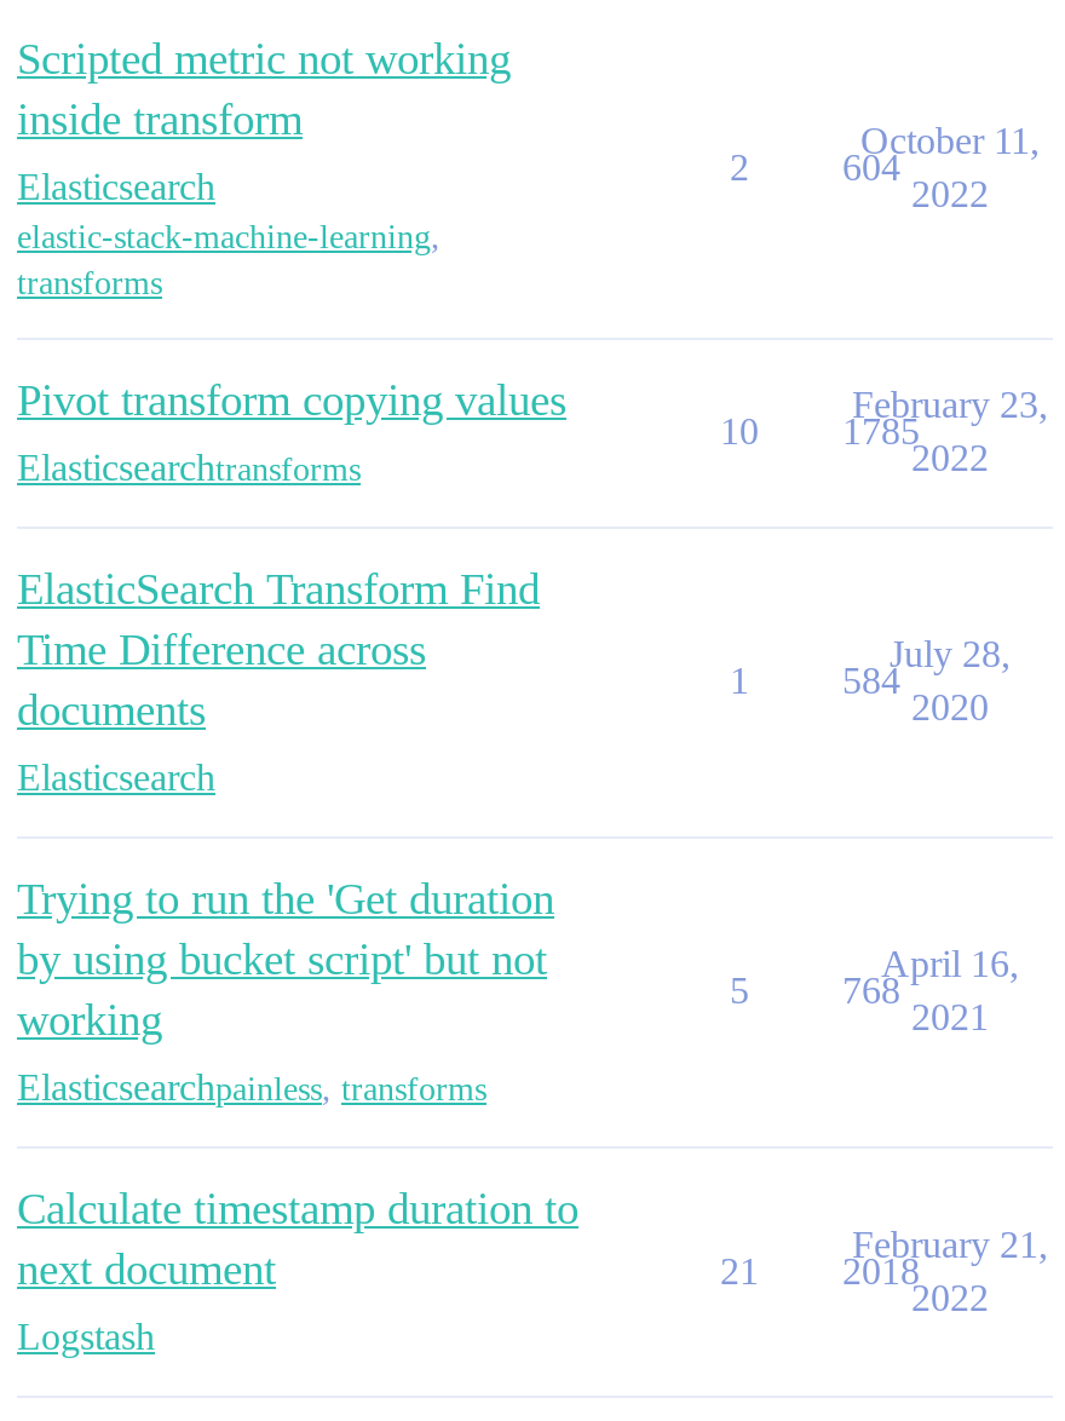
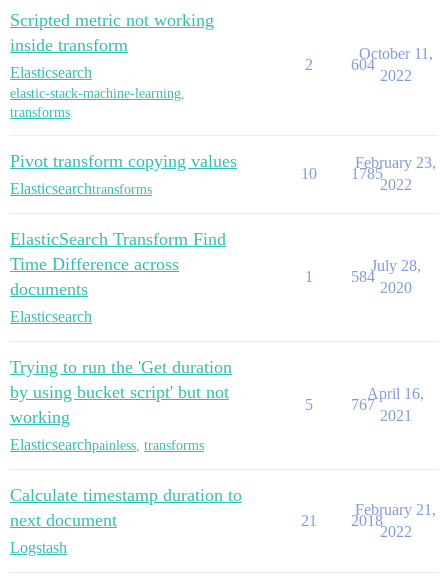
[842,970,900,1011] 768 -> [351,396,375,413] 767

